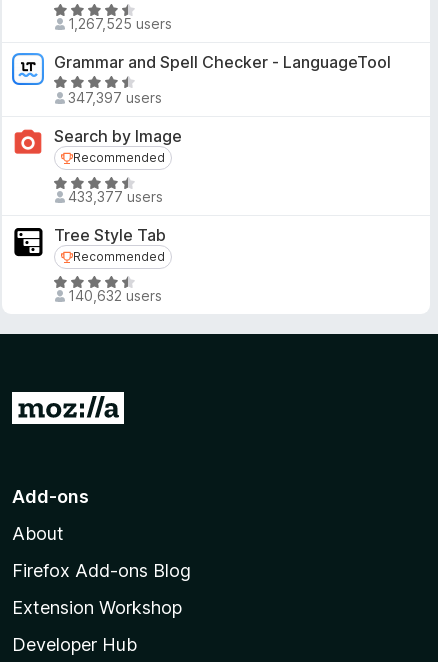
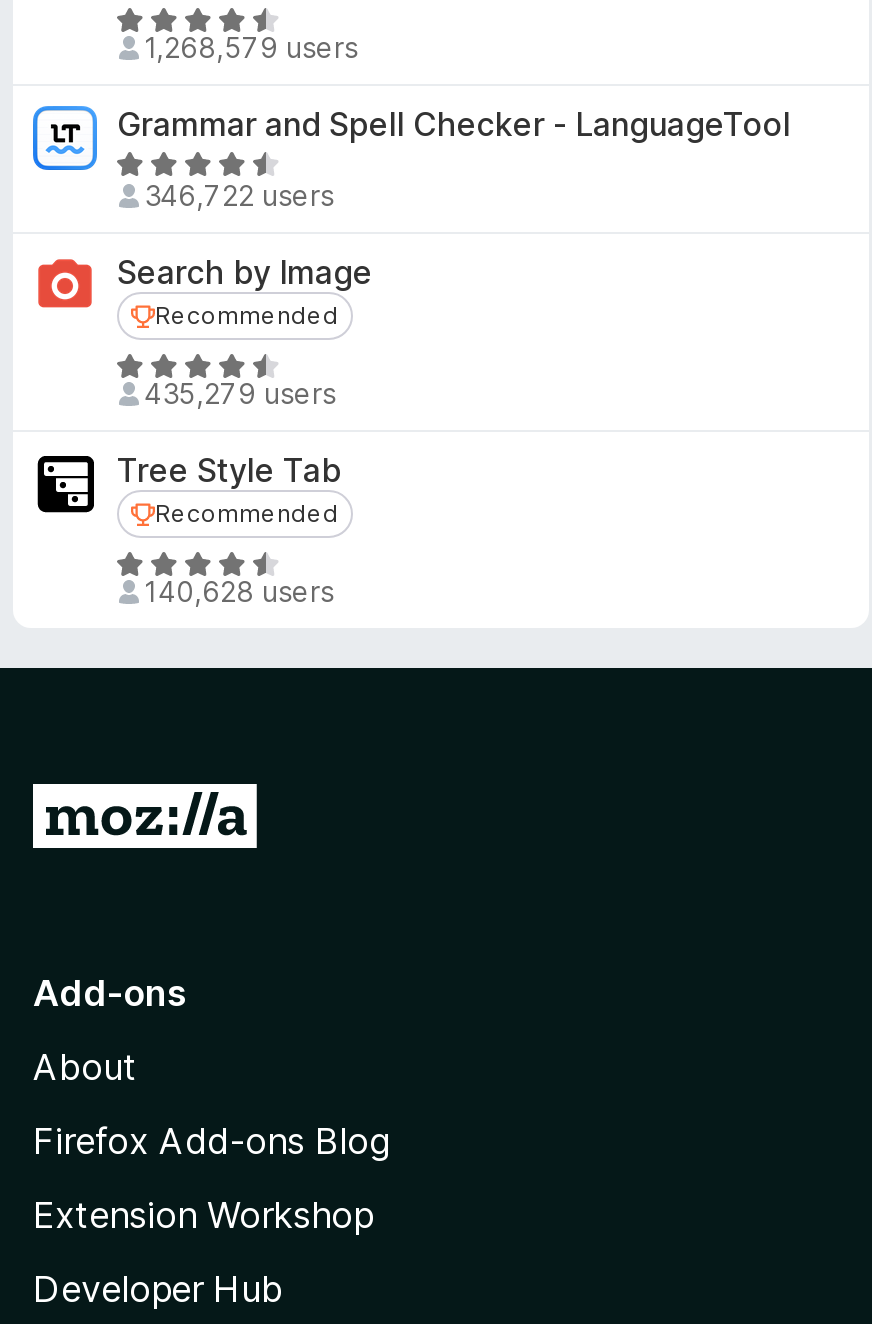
[67,15,171,32] 1,267,525 users -> [144,30,358,64] 1,268,579 users
[67,89,161,106] 347,397 users -> [144,178,334,212] 346,722 users
[67,188,162,205] 433,377 users -> [144,376,336,410] 435,279 users
[67,287,161,304] 140,632 users -> [144,574,334,608] 140,628 users

